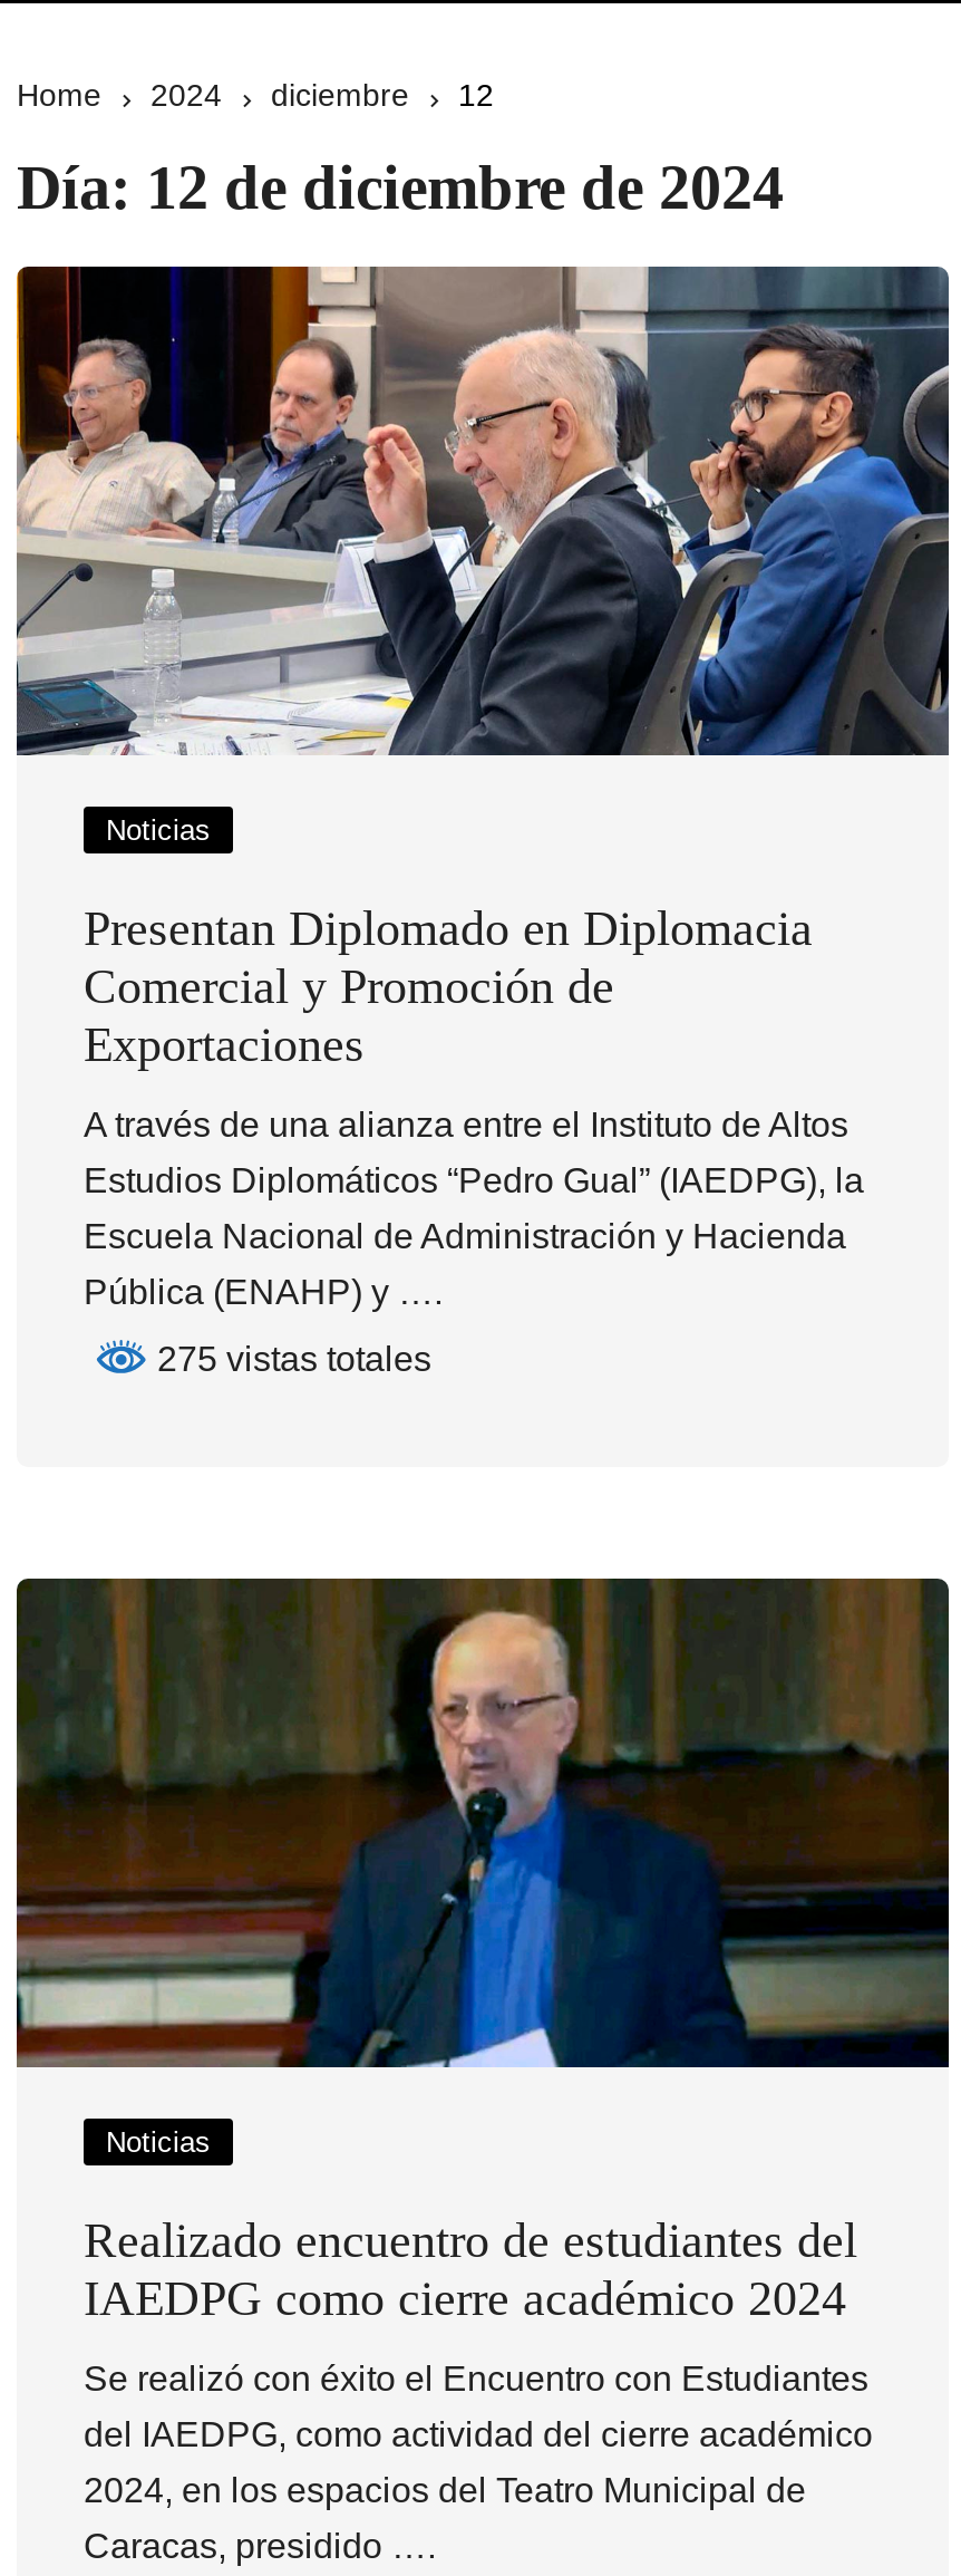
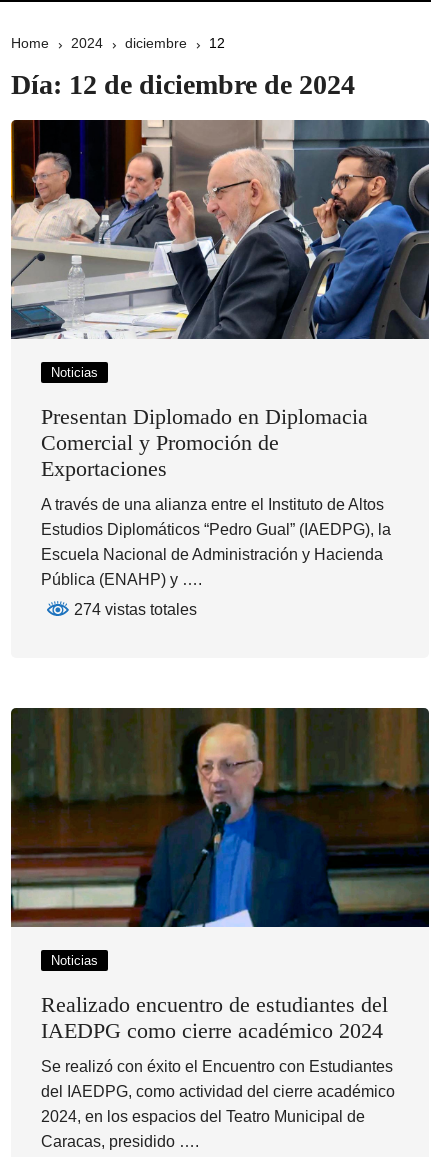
[148,1339,431,1377] 275 vistas totales -> [70,601,197,618] 274 vistas totales

